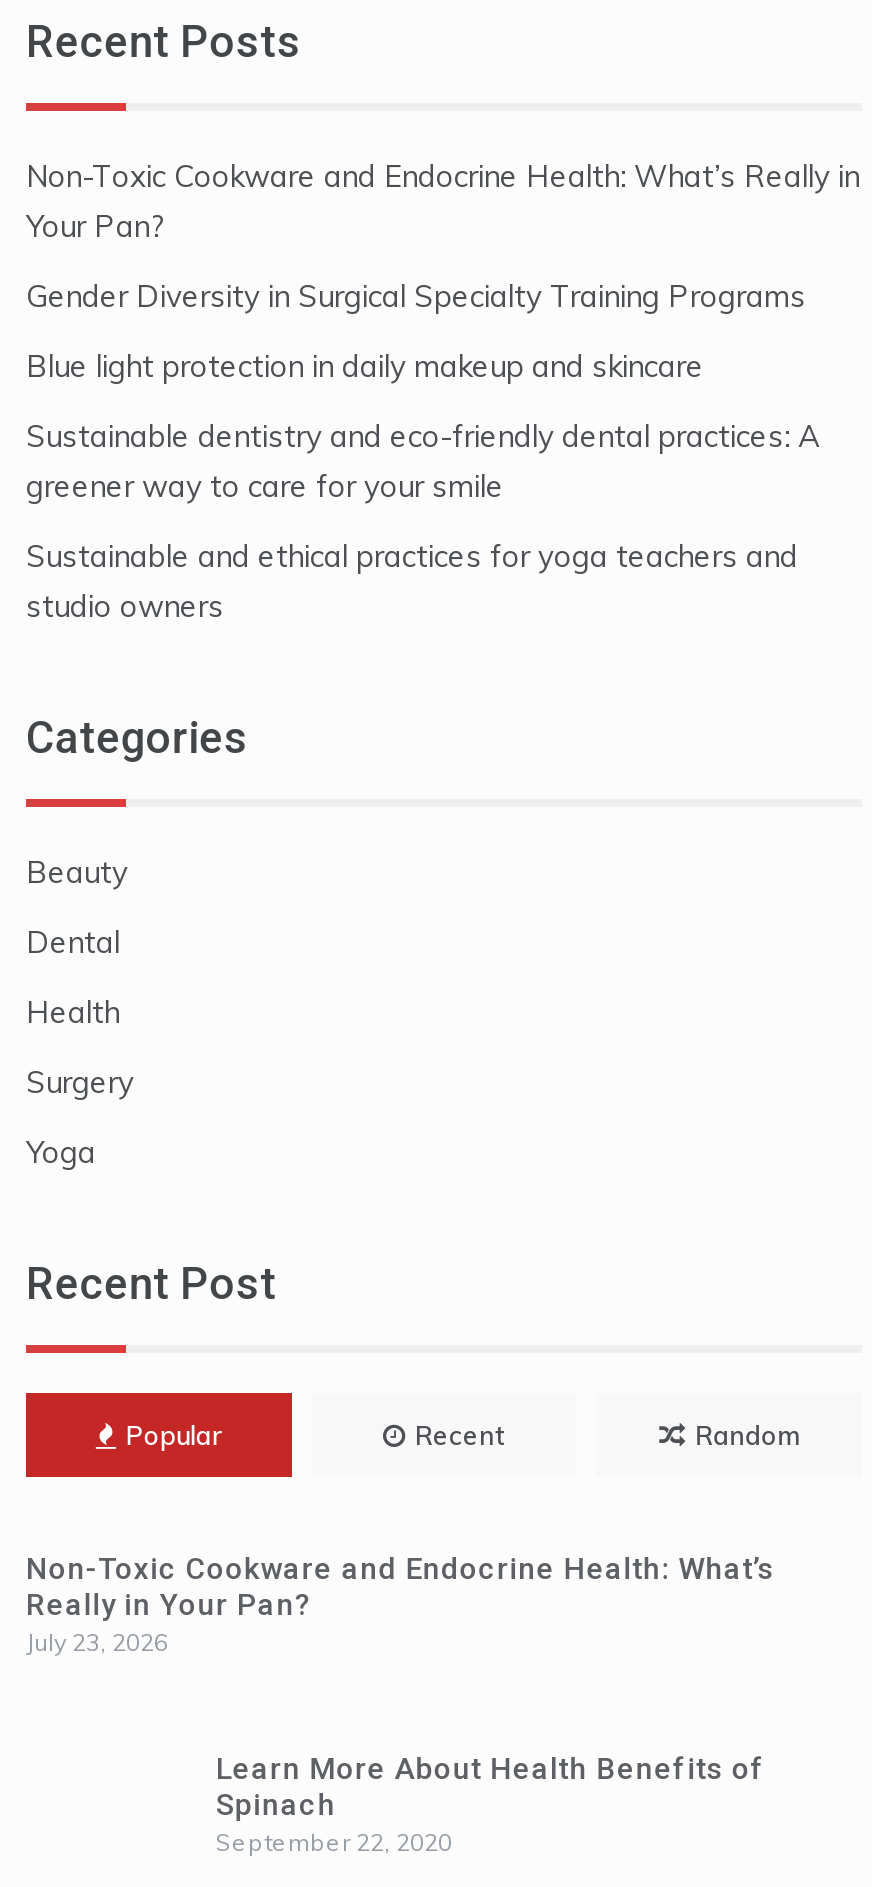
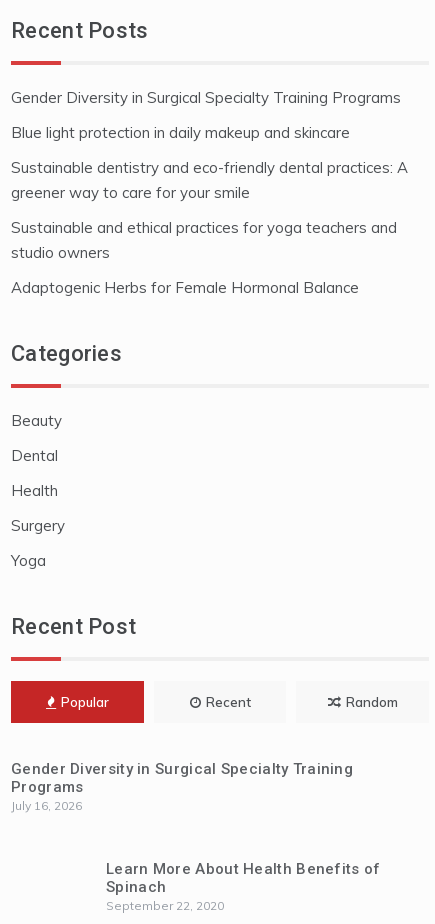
[26,158,860,246] Non-Toxic Cookware and Endocrine Health: What’s Really in | Your Pan? -> none
moved [26,278,820,626] -> [11,88,408,262]: Gender Diversity in Surgical Specialty Training Programs | Blue light protection in daily makeup and skincare | Sustainable dentistry and eco-friendly dental practices: A | greener way to care for your smile | Sustainable and ethical practices for yoga teachers and | studio owners
none -> [11,278,359,297] Adaptogenic Herbs for Female Hormonal Balance
[26,1552,774,1658] Non-Toxic Cookware and Endocrine Health: What’s | Really in Your Pan? | July 23, 2026 -> [11,760,353,813] Gender Diversity in Surgical Specialty Training | Programs | July 16, 2026

